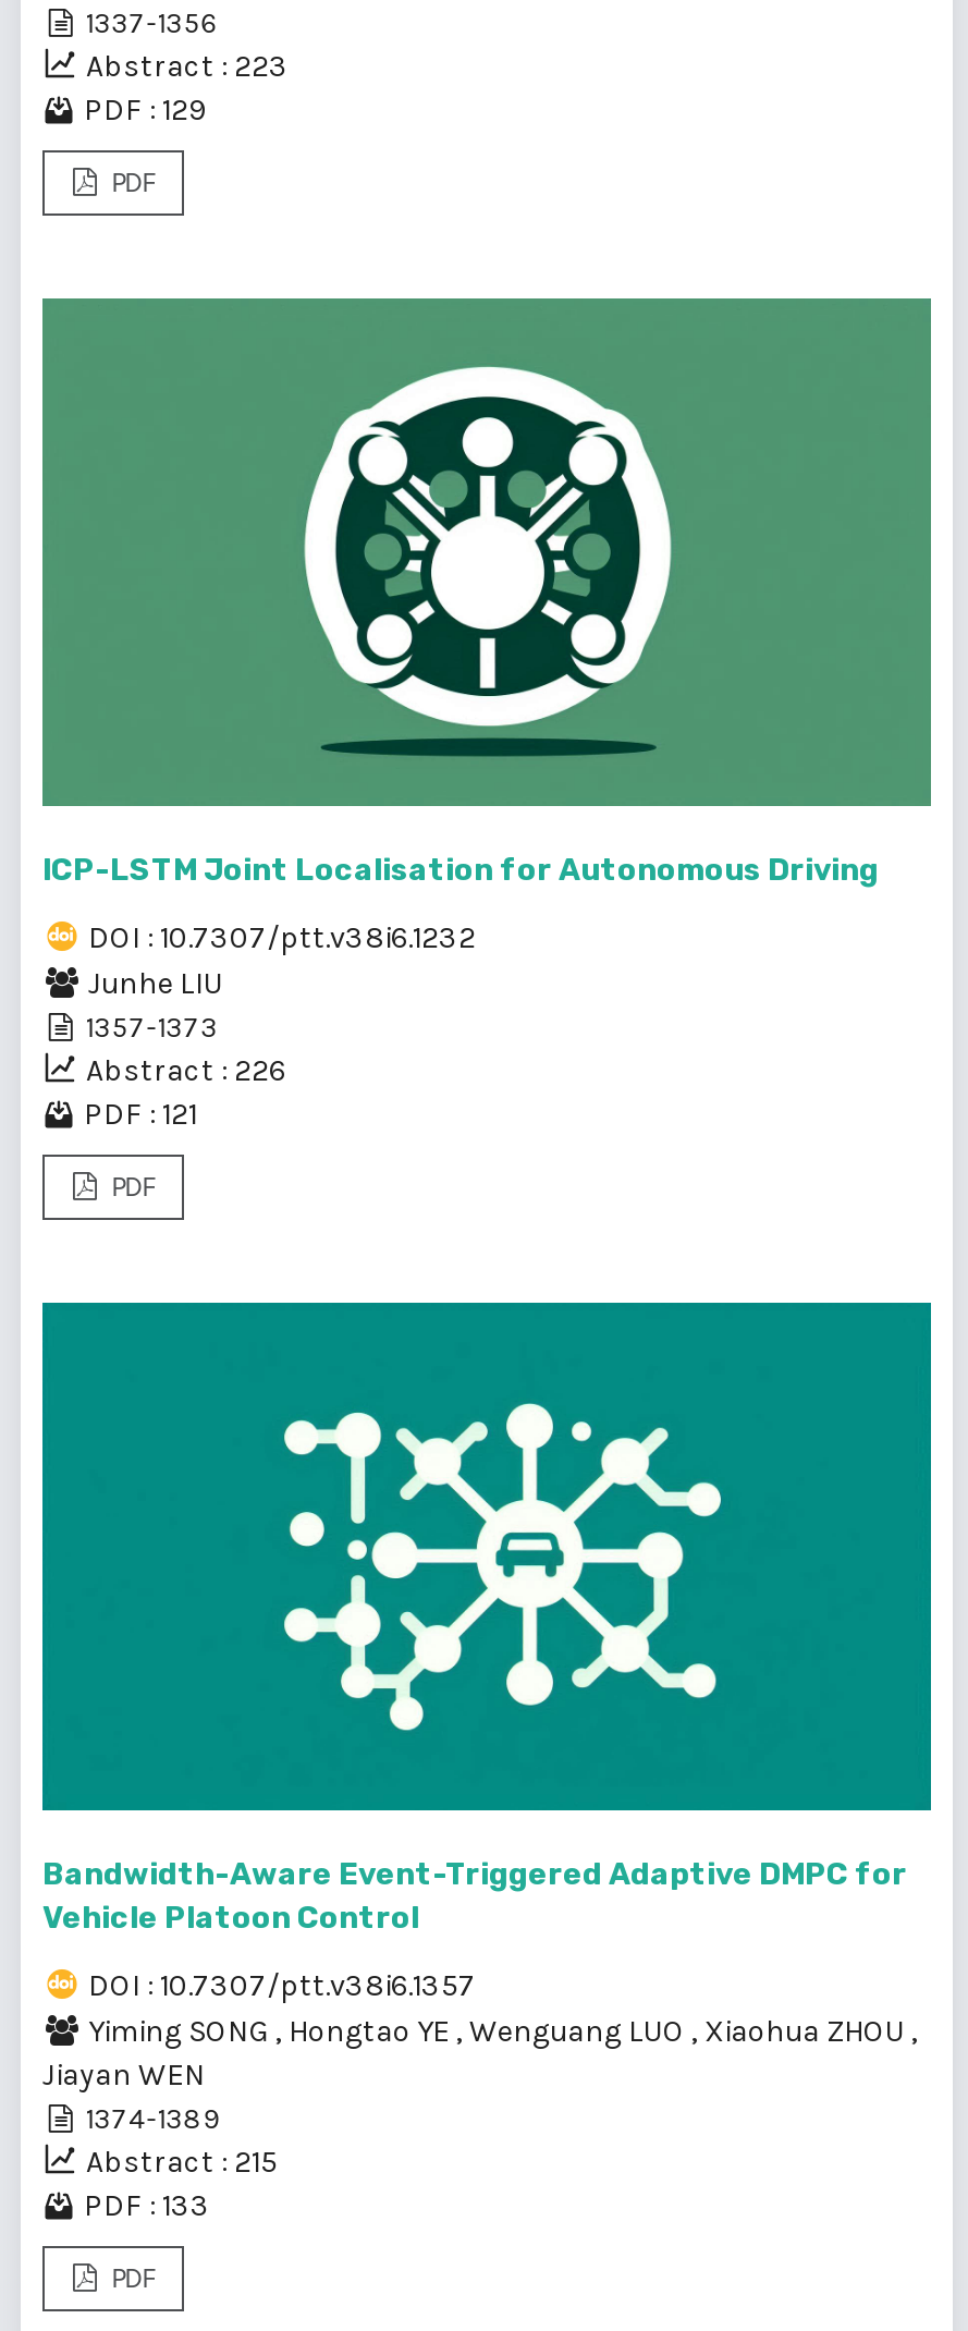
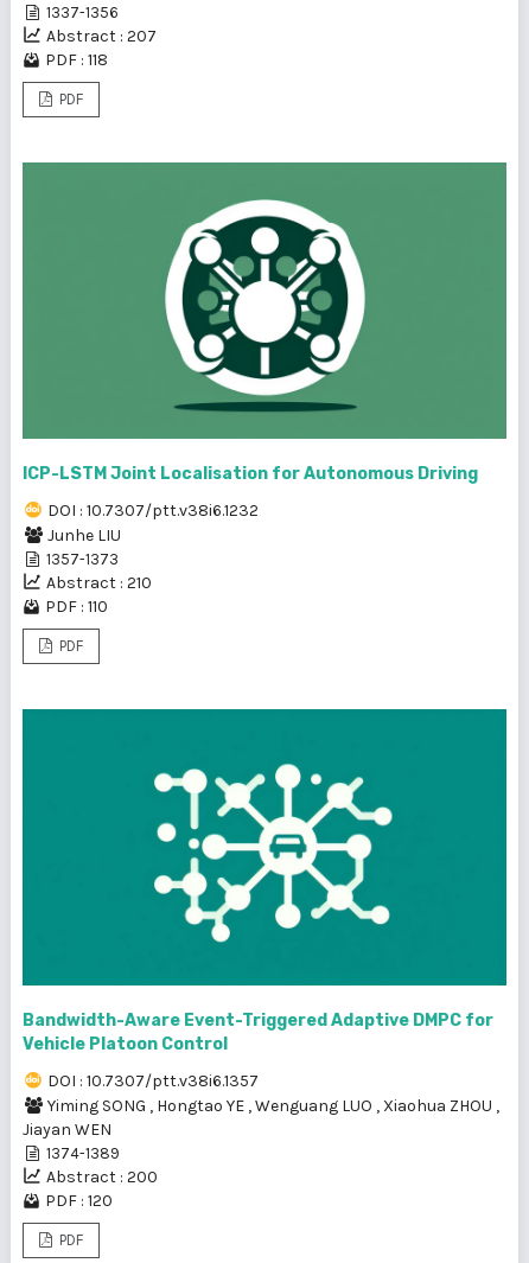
[86,47,289,84] Abstract : 223 -> [46,25,157,46] Abstract : 207
[84,90,206,127] PDF : 129 -> [45,49,108,69] PDF : 118
[86,1051,286,1088] Abstract : 226 -> [46,572,152,592] Abstract : 210
[84,1095,197,1132] PDF : 121 -> [45,596,108,616] PDF : 110
[86,2143,278,2180] Abstract : 215 -> [46,1167,158,1187] Abstract : 200
[84,2187,210,2224] PDF : 133 -> [45,1190,113,1211] PDF : 120

